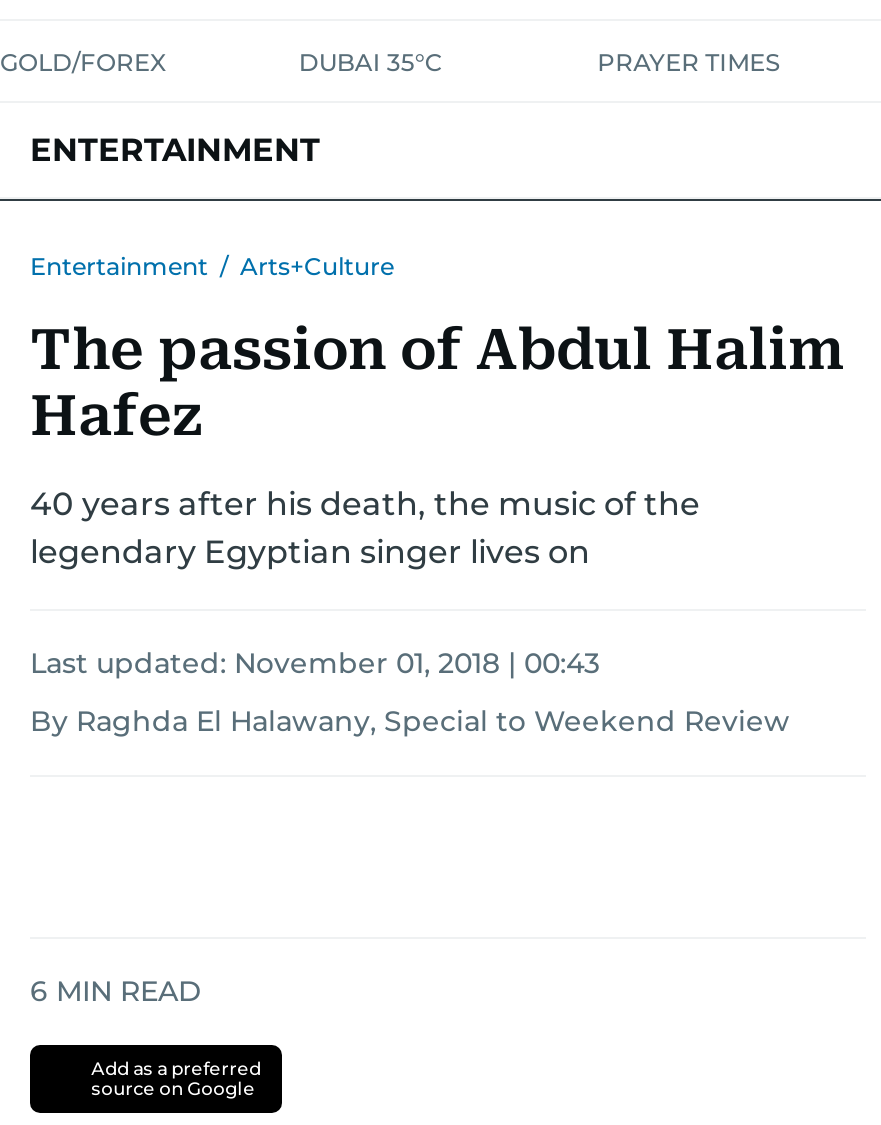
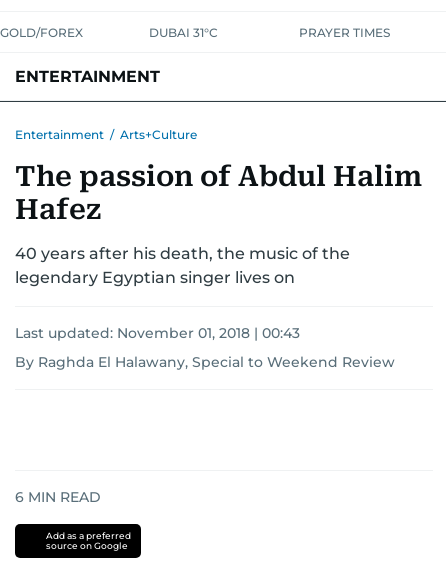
[299,47,443,77] DUBAI 35°C -> [149,25,218,40] DUBAI 31°C

